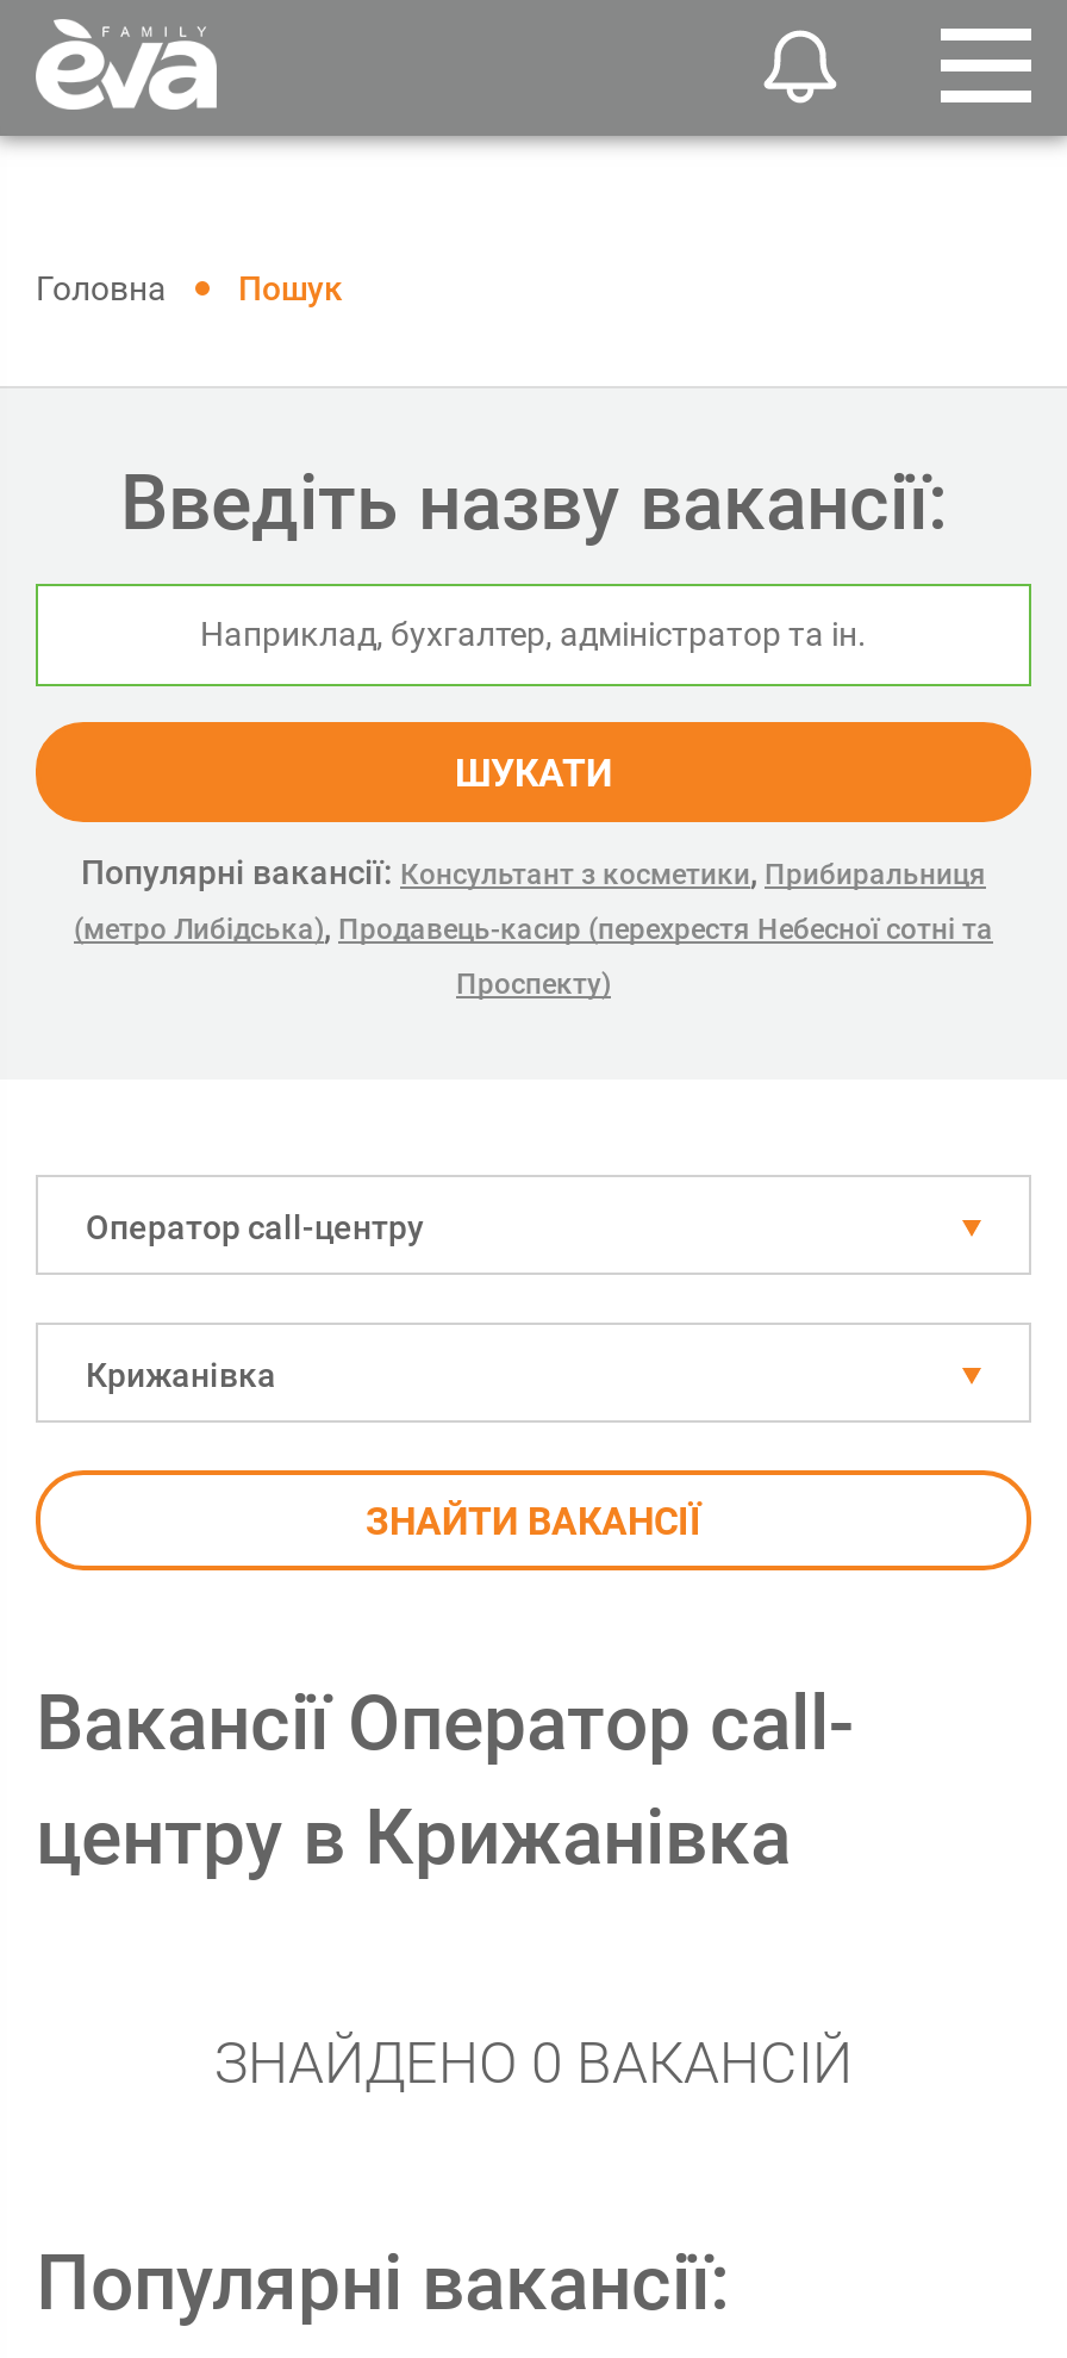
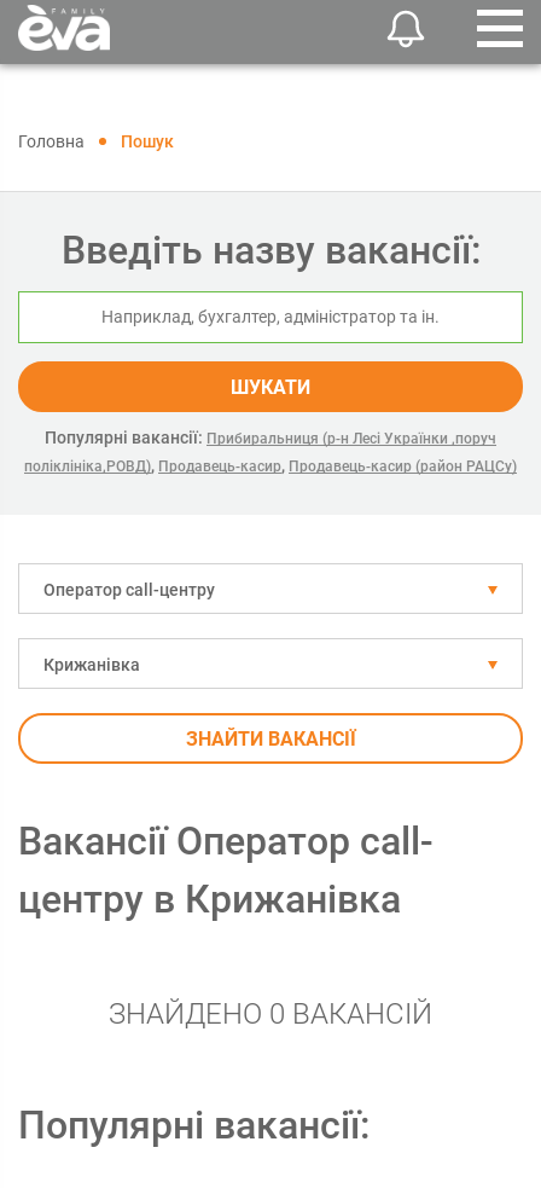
[74,853,993,1001] Популярні вакансії: Консультант з косметики, Прибиральниця | (метро Либідська), Продавець-касир (перехрестя Небесної сотні та | Проспекту) -> [24,428,517,475] Популярні вакансії: Прибиральниця (р-н Лесі Українки ,поруч | поліклініка,РОВД), Продавець-касир, Продавець-касир (район РАЦCу)

